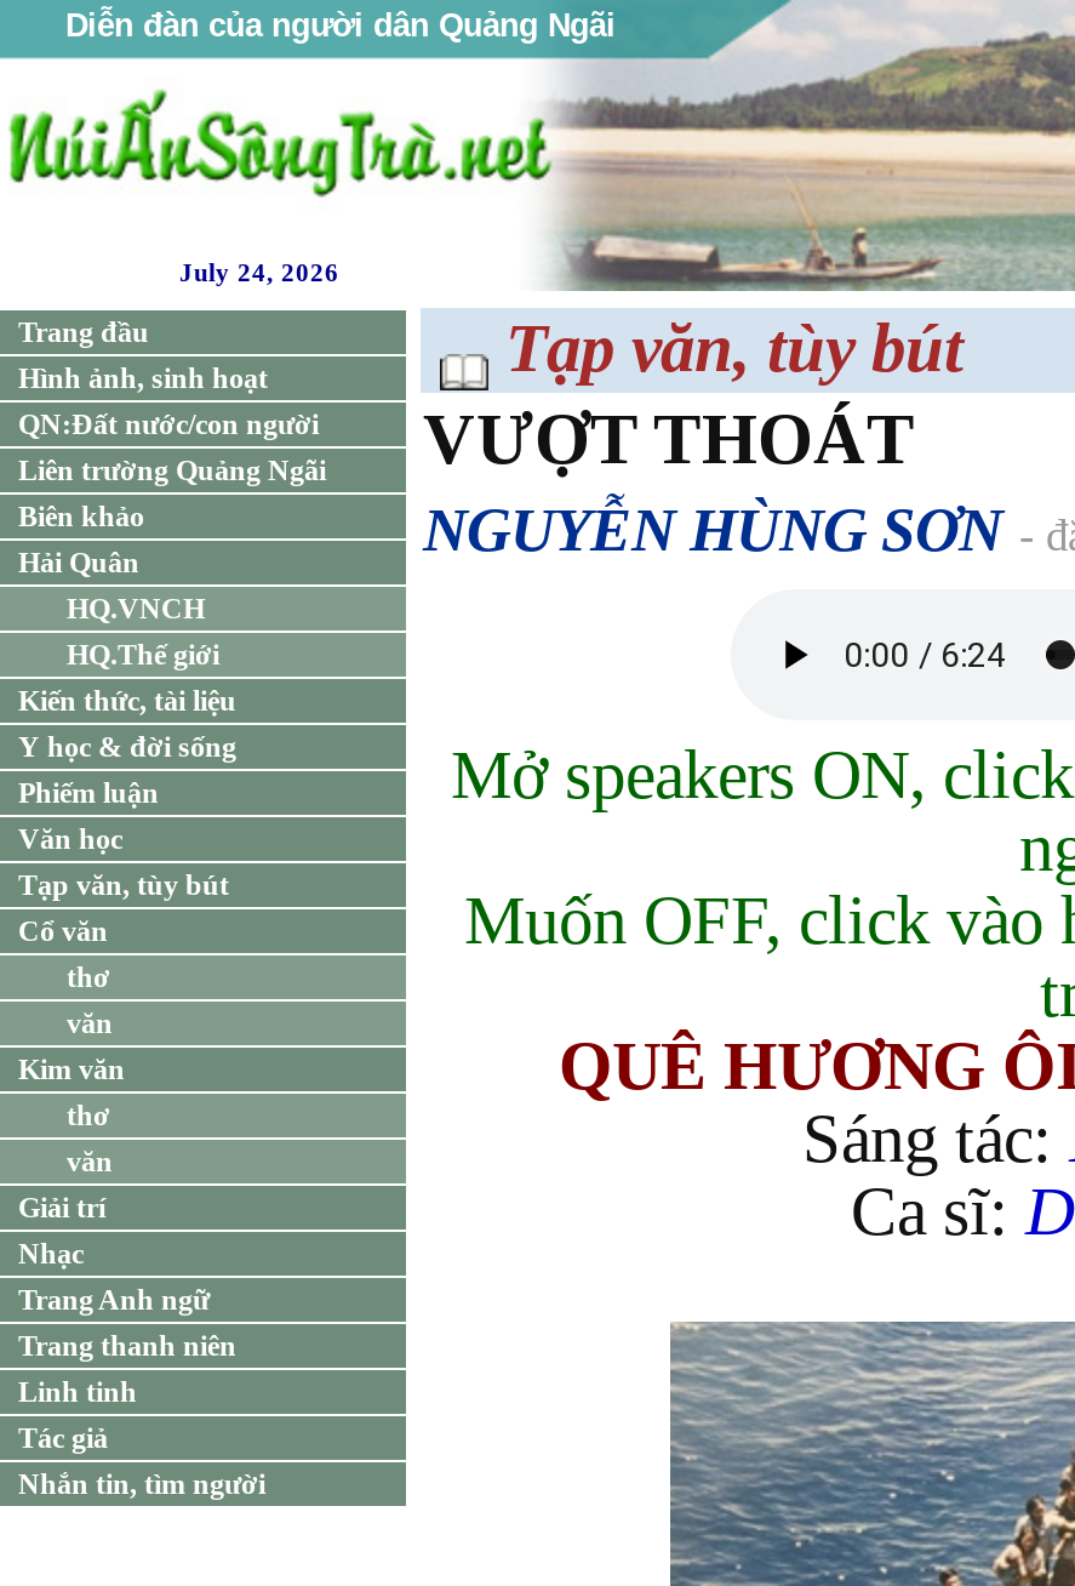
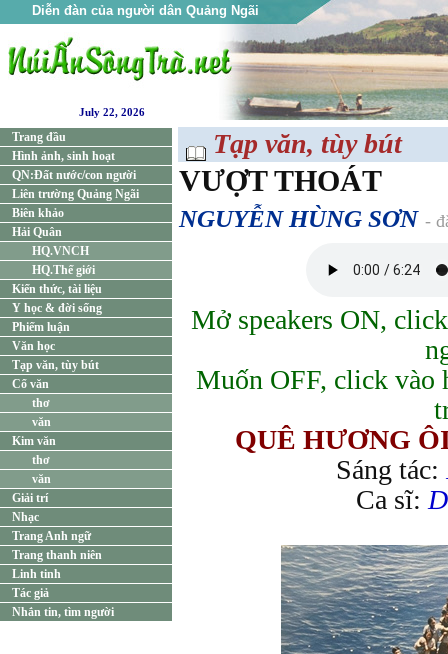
[172,259,339,286] July 24, 2026 -> [75,107,144,118] July 22, 2026

